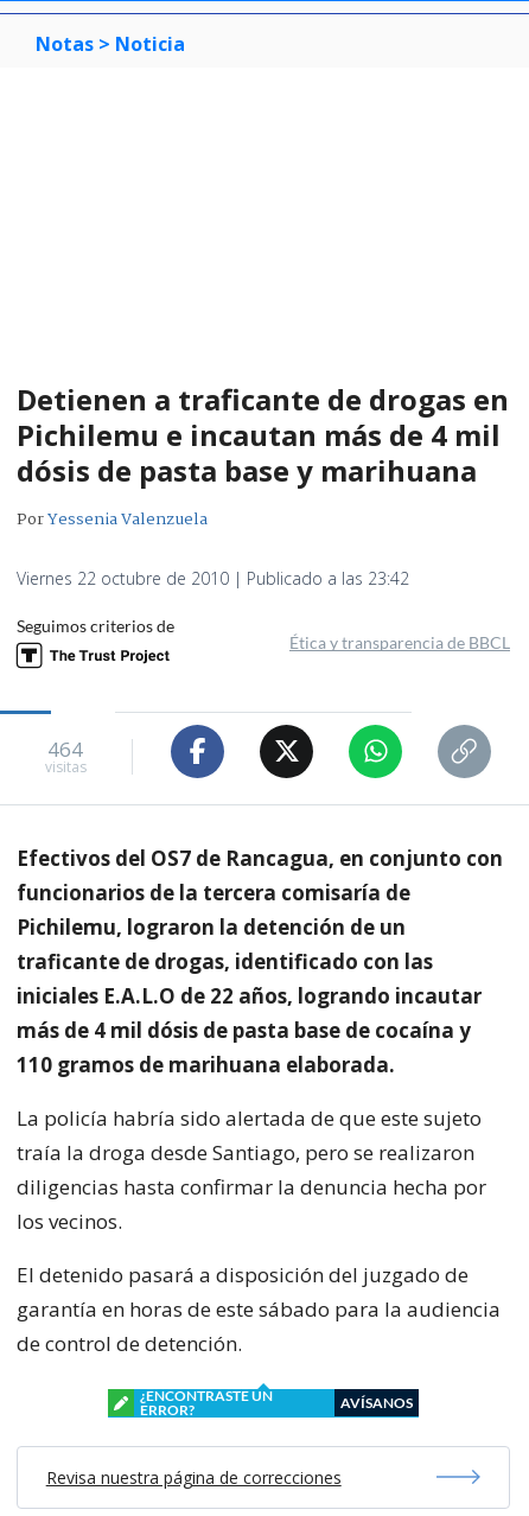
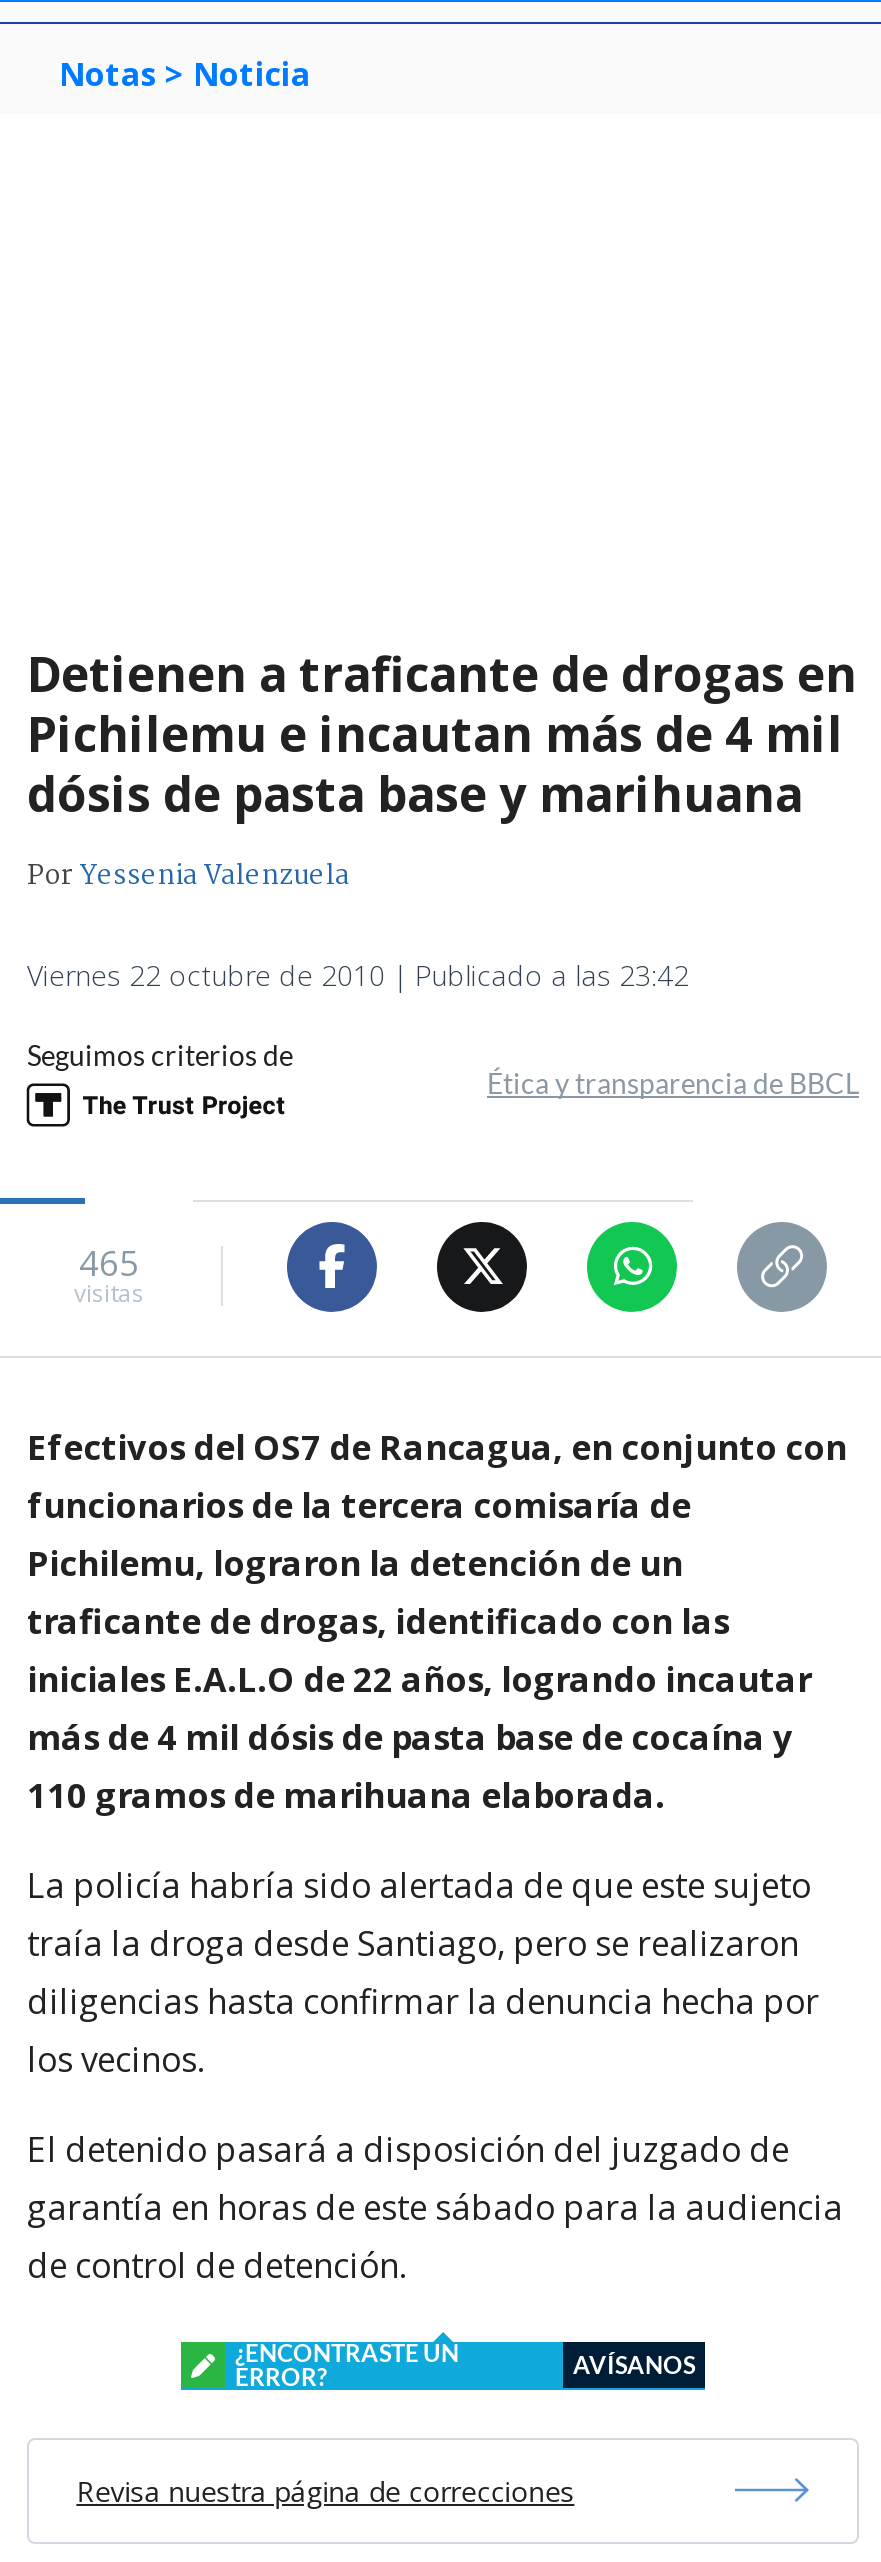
[47,736,83,763] 464 -> [79,1241,139,1287] 465

